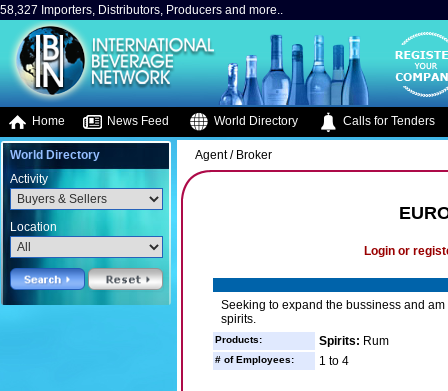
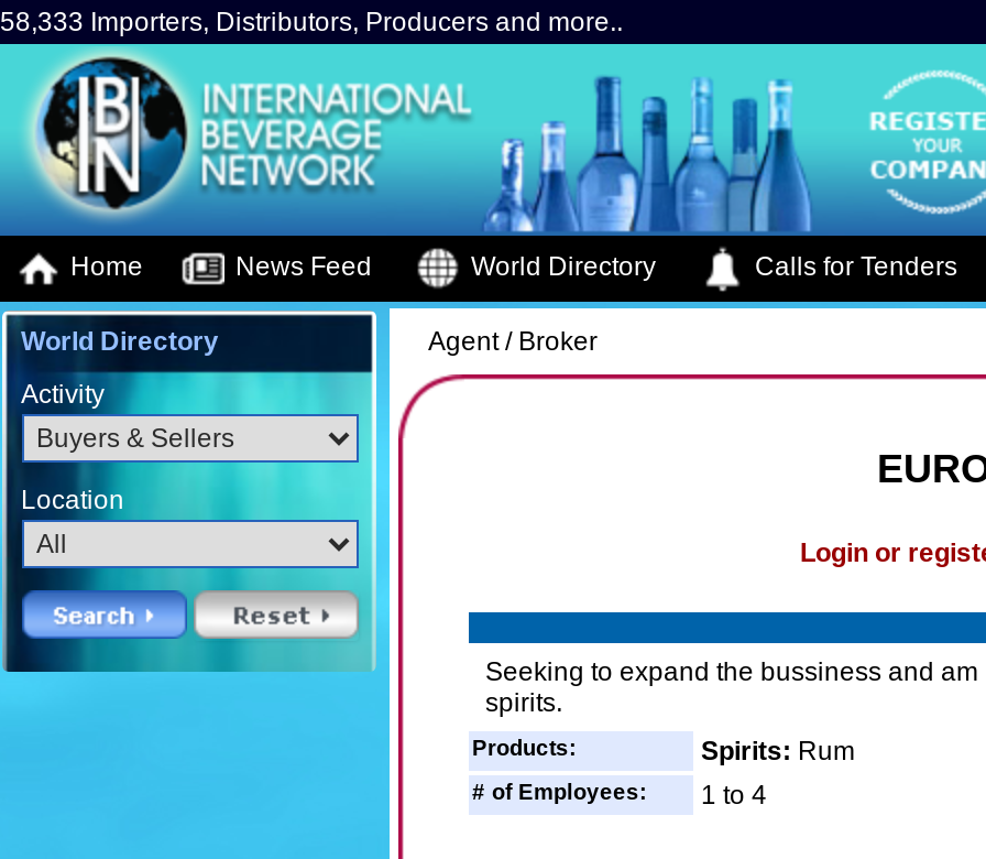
[0,3,283,17] 58,327 Importers, Distributors, Producers and more.. -> [0,7,623,37] 58,333 Importers, Distributors, Producers and more..

